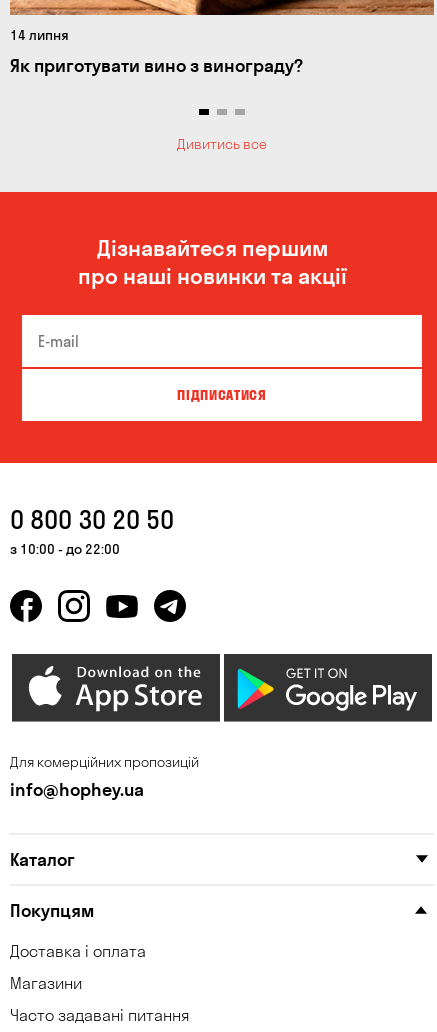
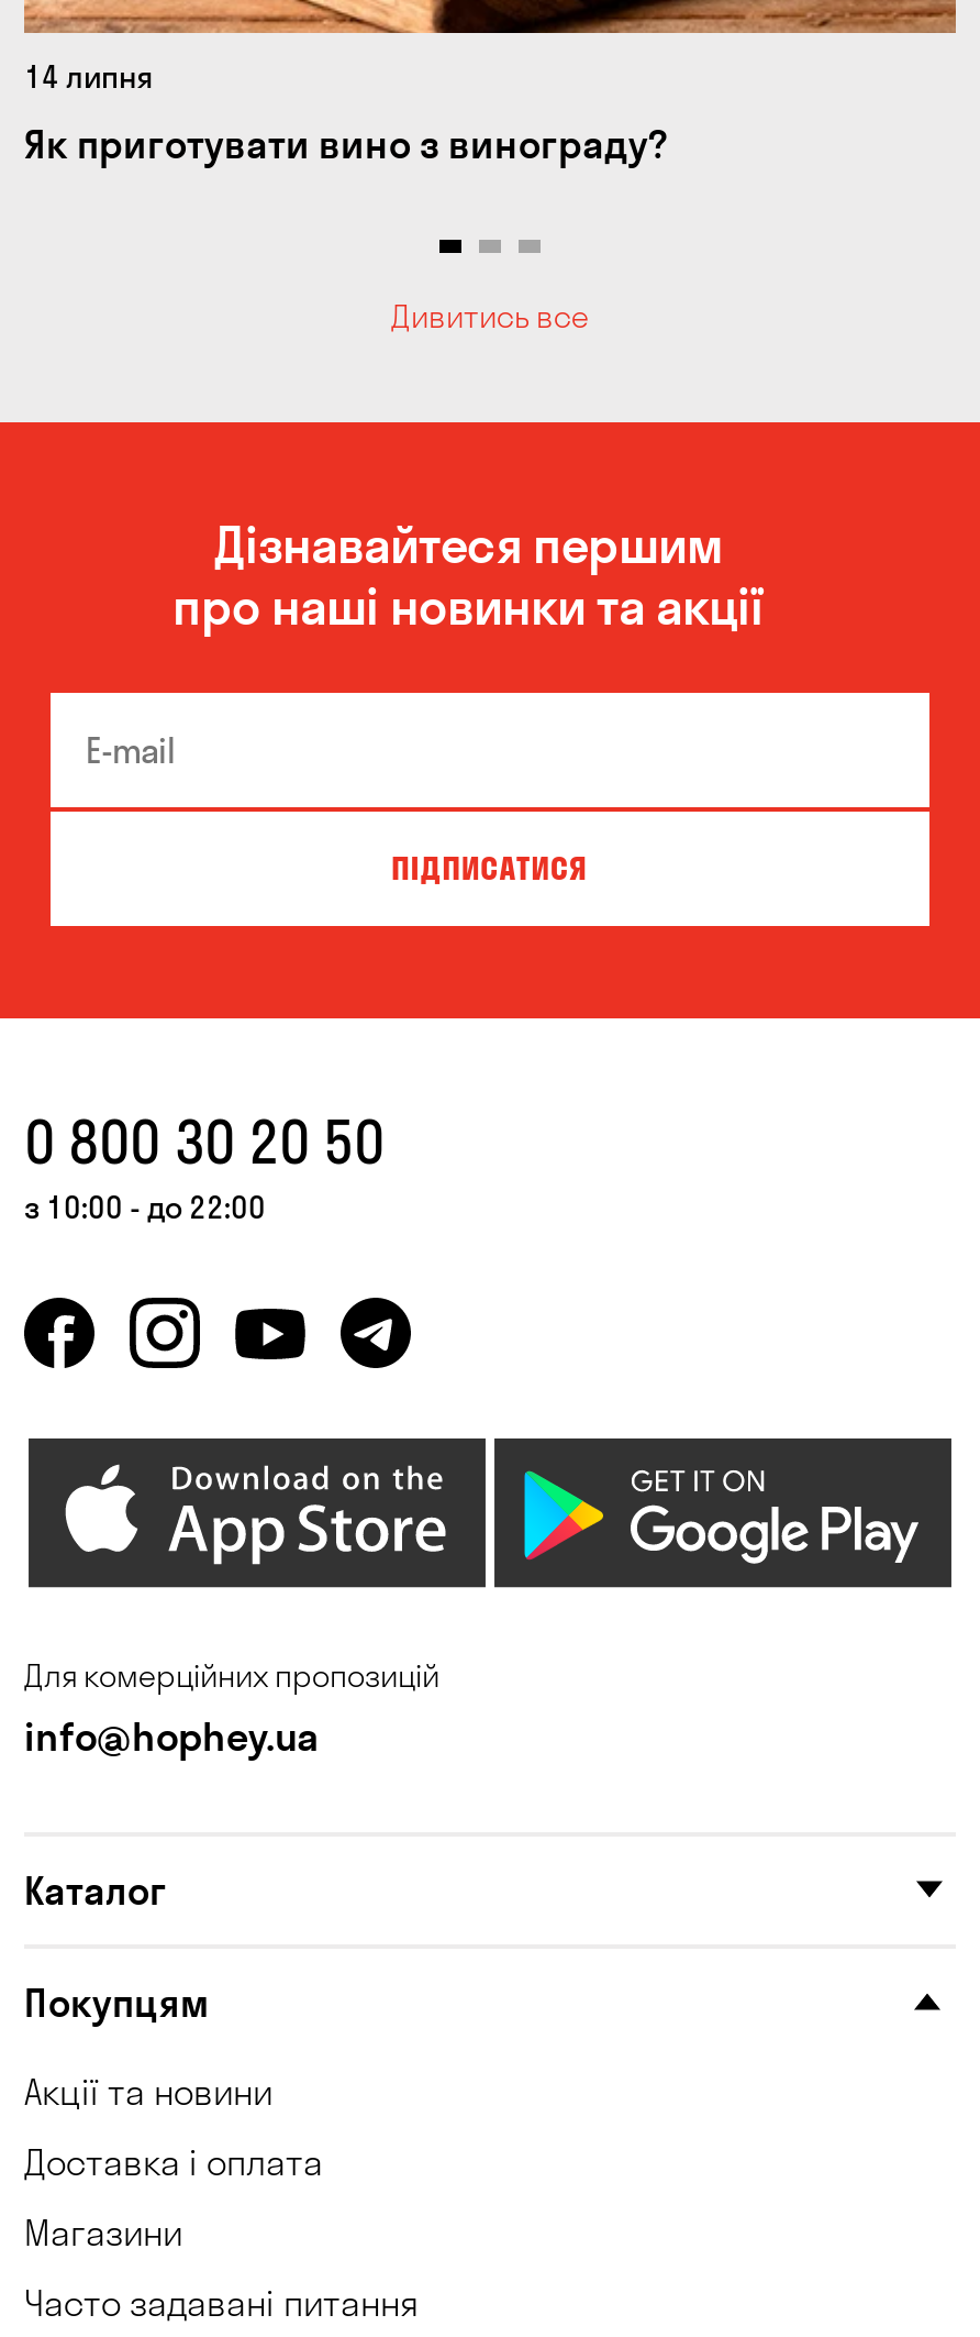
none -> [24,2069,272,2113] Акції та новини

